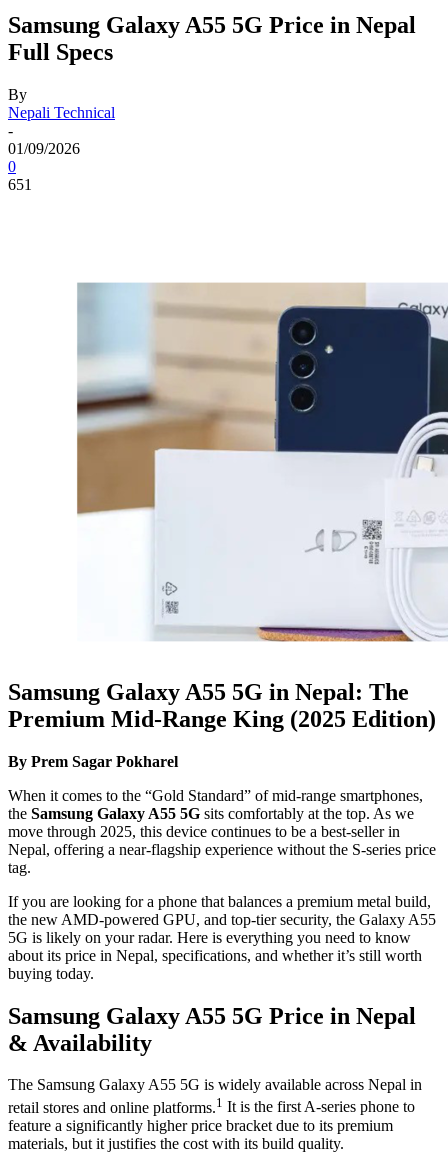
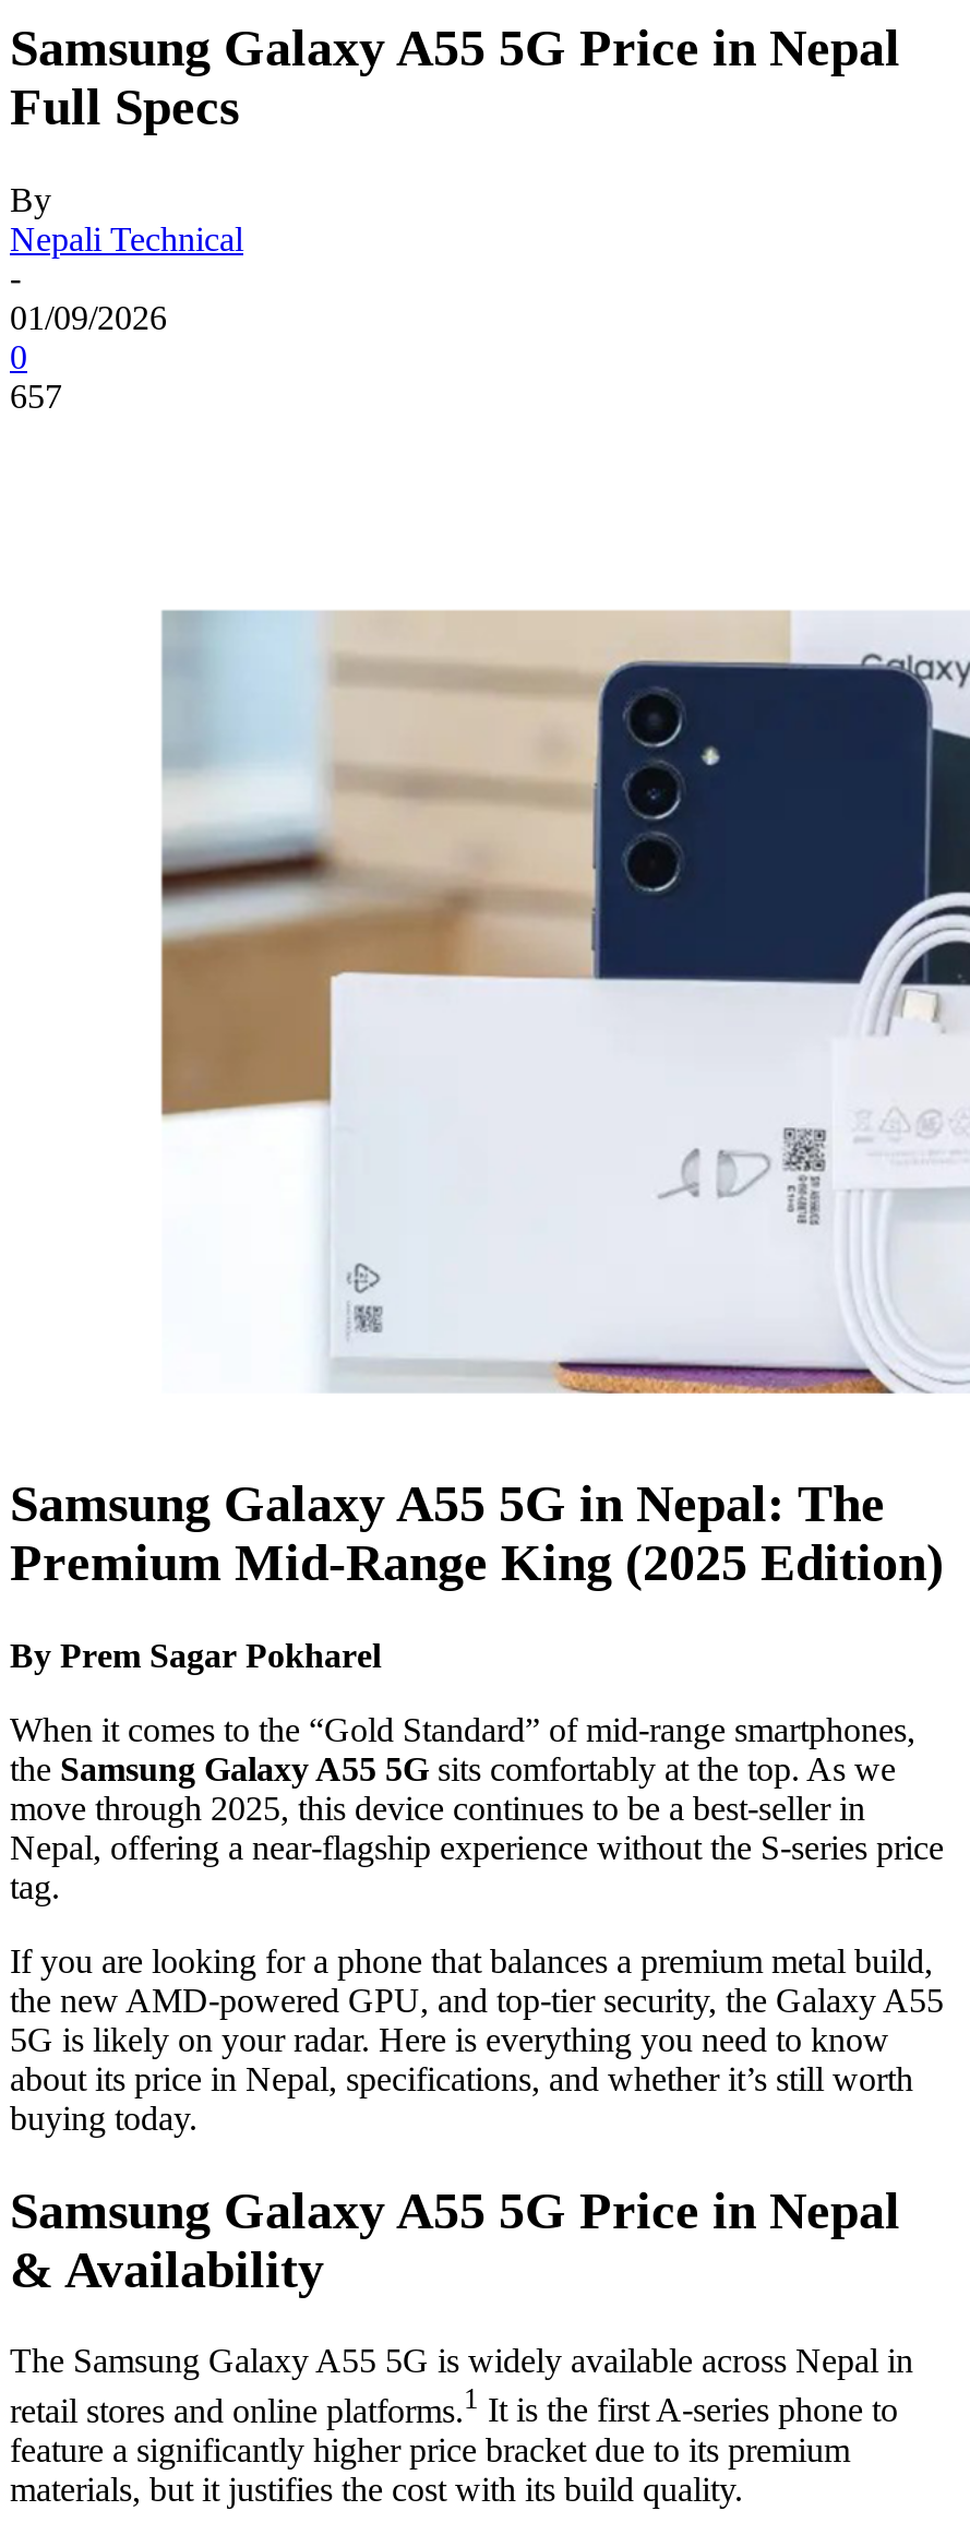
[8,176,32,193] 651 -> [10,377,62,414] 657

